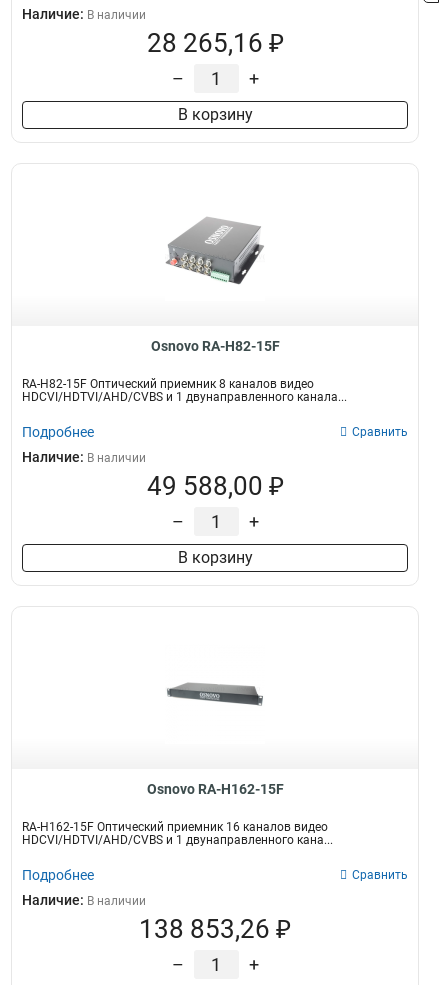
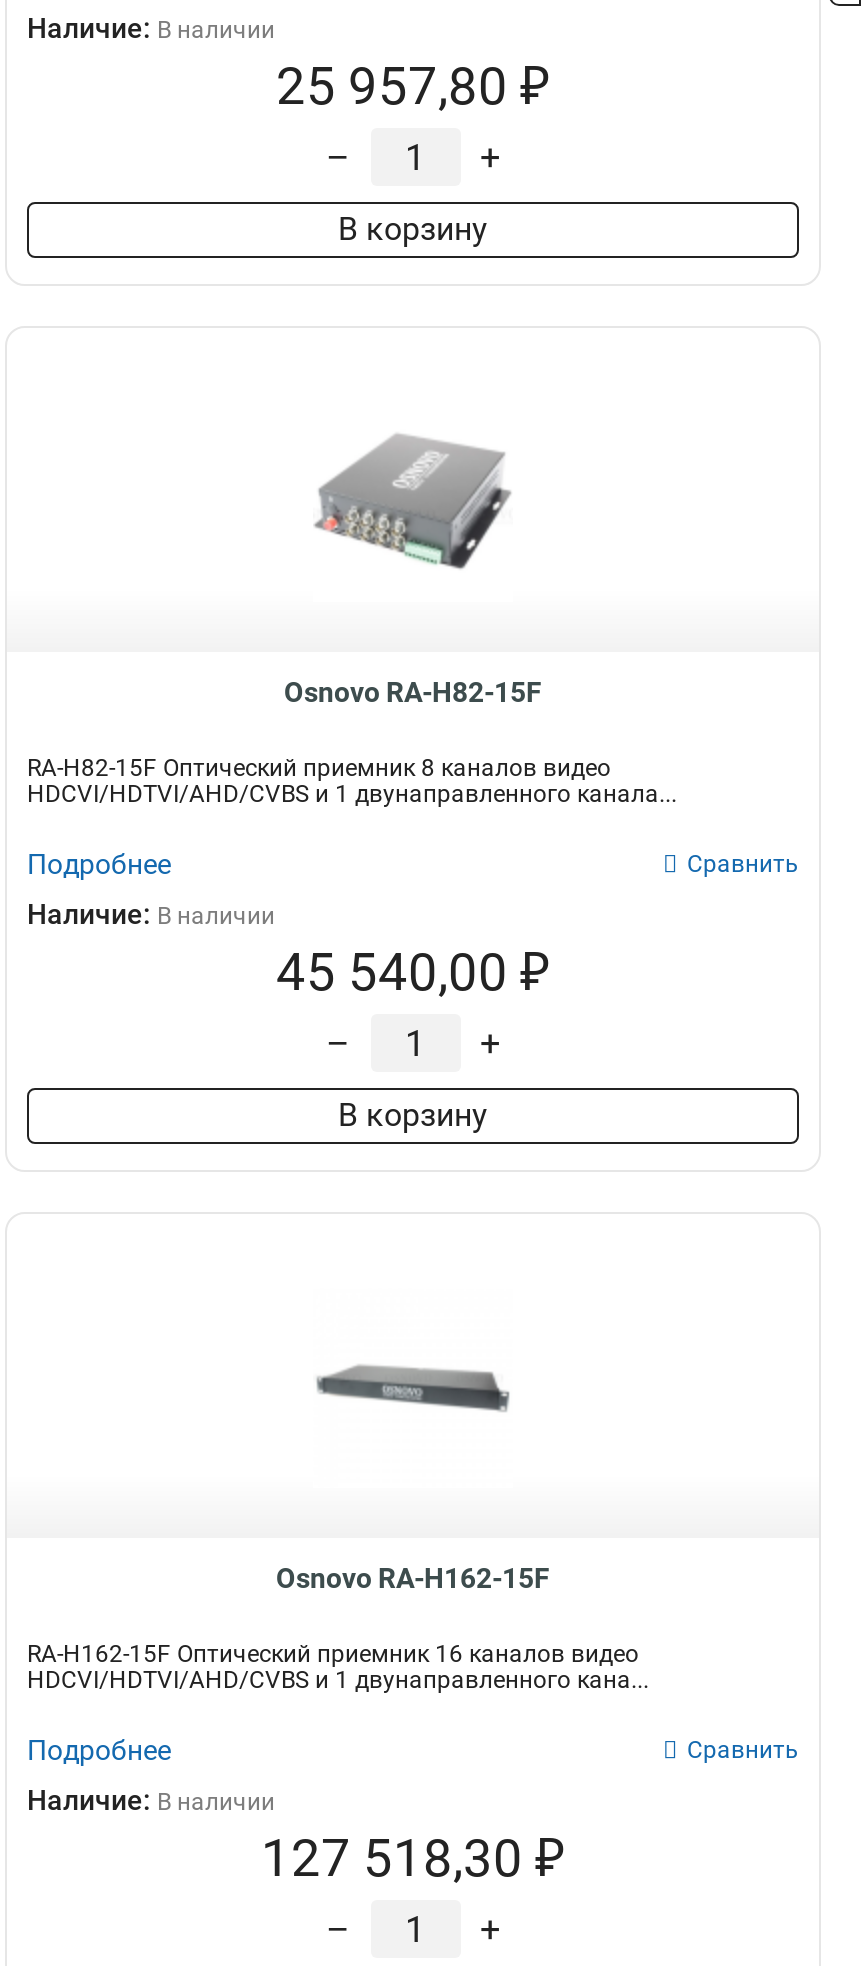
[146,28,283,58] 28 265,16 ₽ -> [276,56,550,116] 25 957,80 ₽
[146,471,283,501] 49 588,00 ₽ -> [276,942,550,1002] 45 540,00 ₽
[139,914,291,944] 138 853,26 ₽ -> [261,1828,565,1888] 127 518,30 ₽

